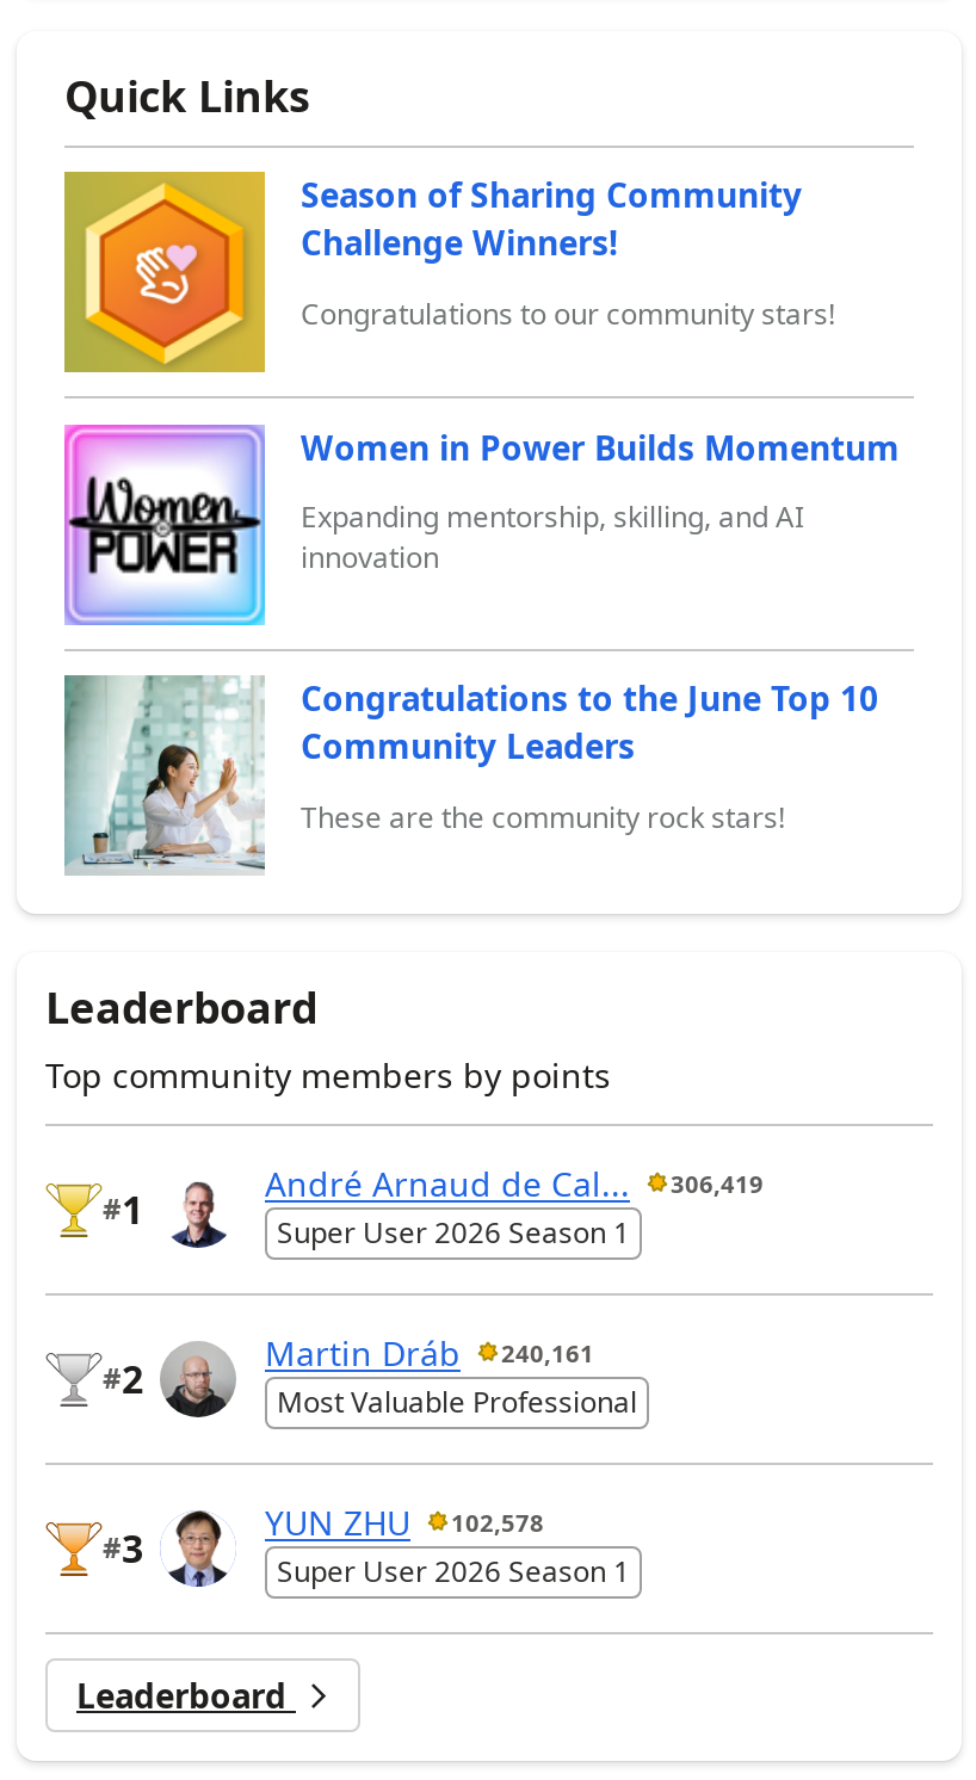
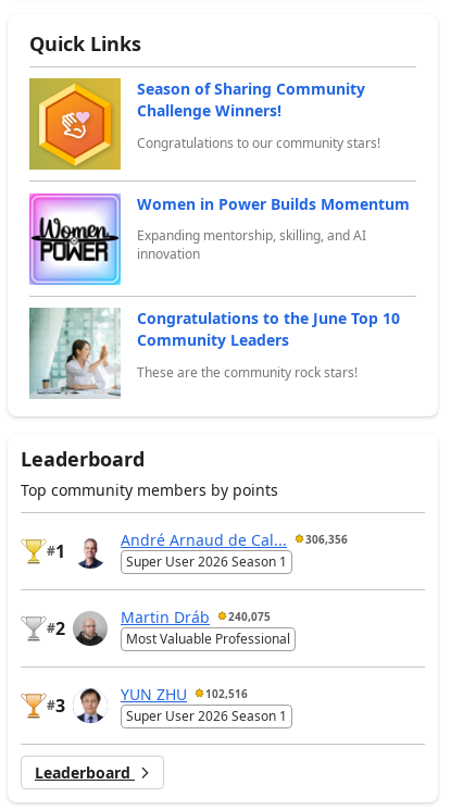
[265,1160,764,1205] André Arnaud de Cal... 306,419 -> [121,529,348,549] André Arnaud de Cal... 306,356
[265,1330,594,1375] Martin Dráb 240,161 -> [121,606,271,626] Martin Dráb 240,075
[265,1499,544,1544] YUN ZHU 102,578 -> [121,683,248,704] YUN ZHU 102,516

